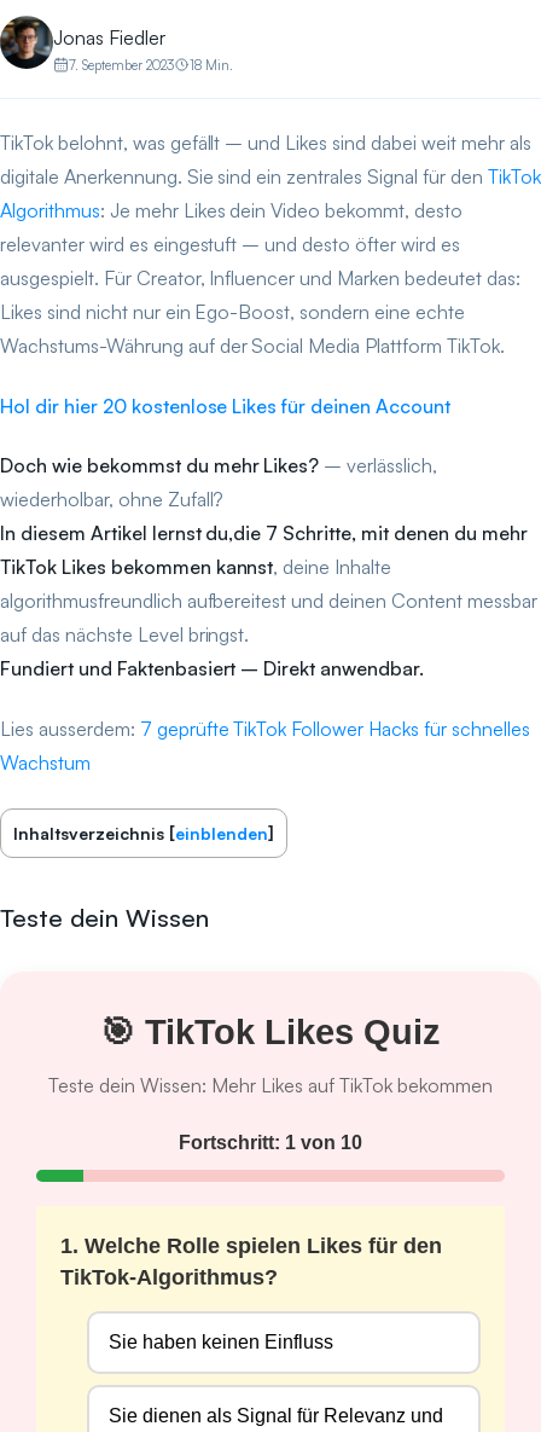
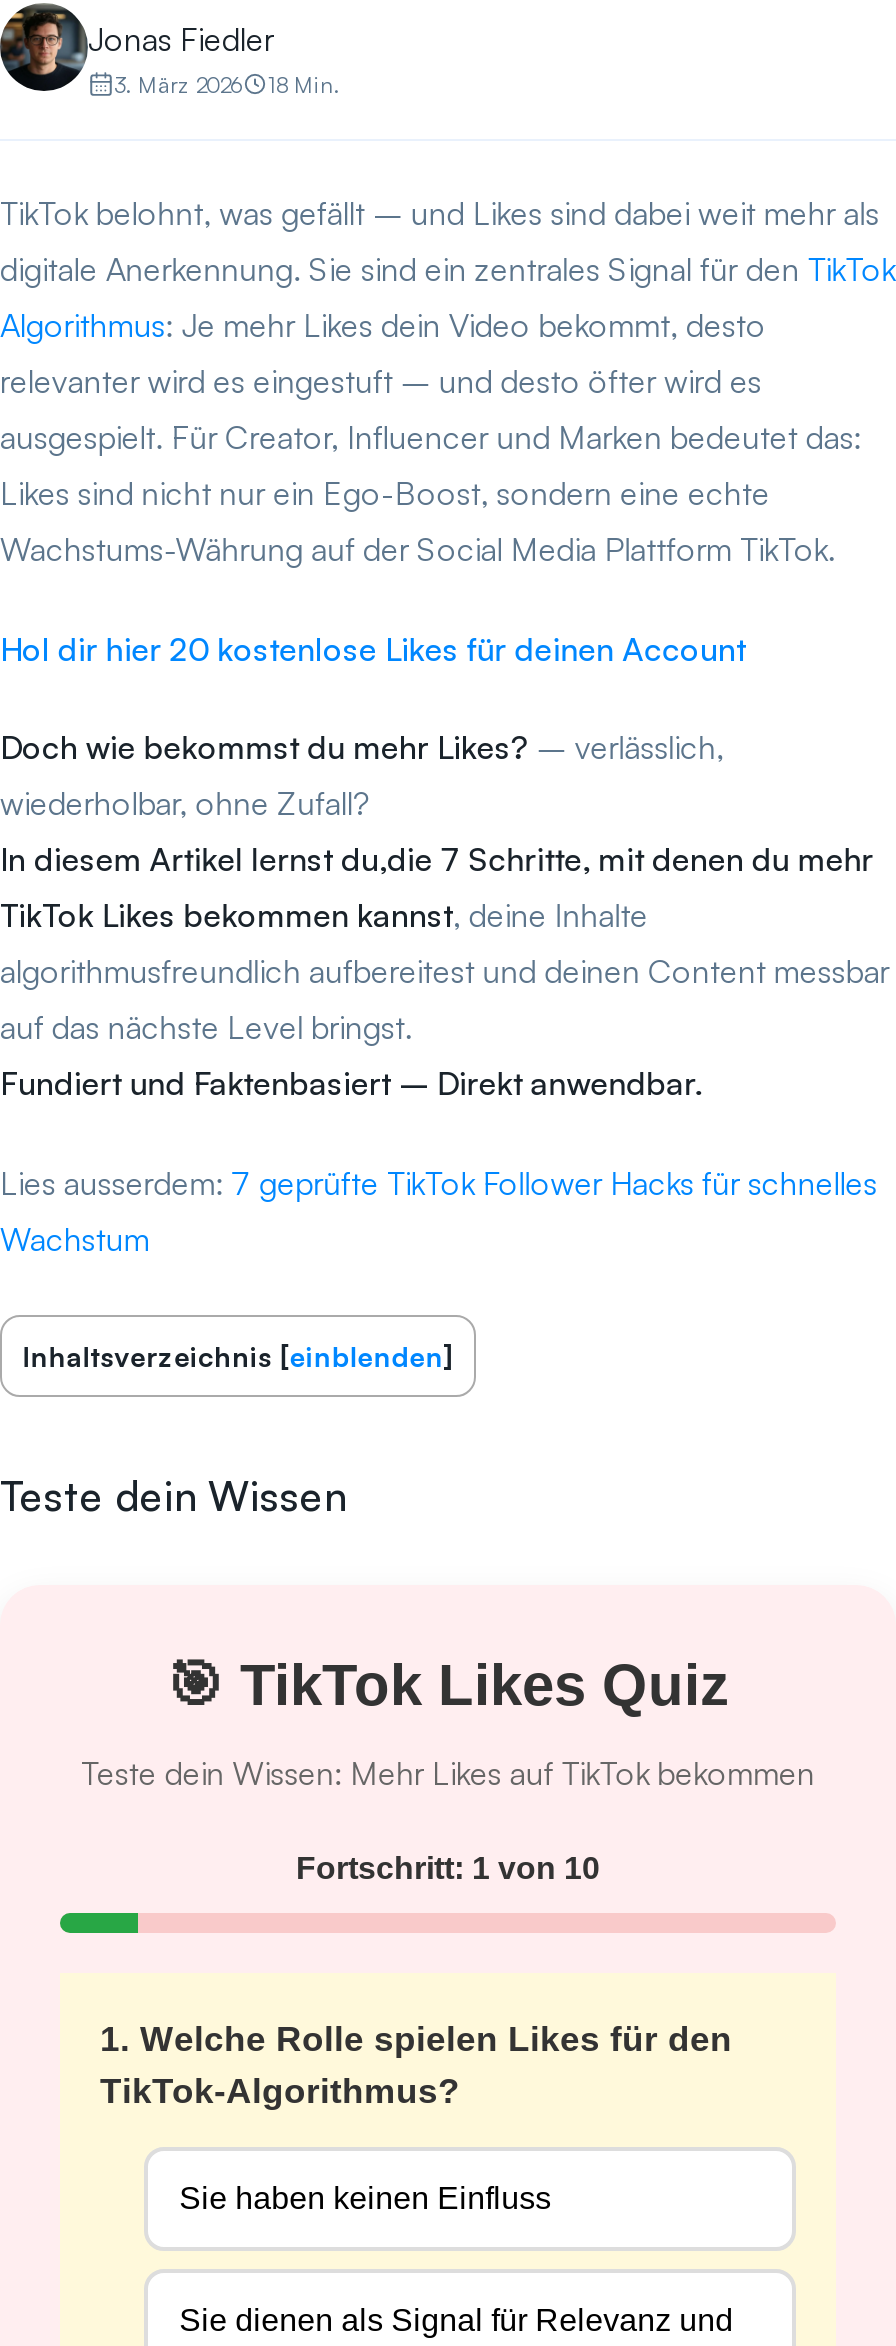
[69,57,233,73] 7. September 2023 18 Min. -> [114,71,340,99] 3. März 2026 18 Min.

